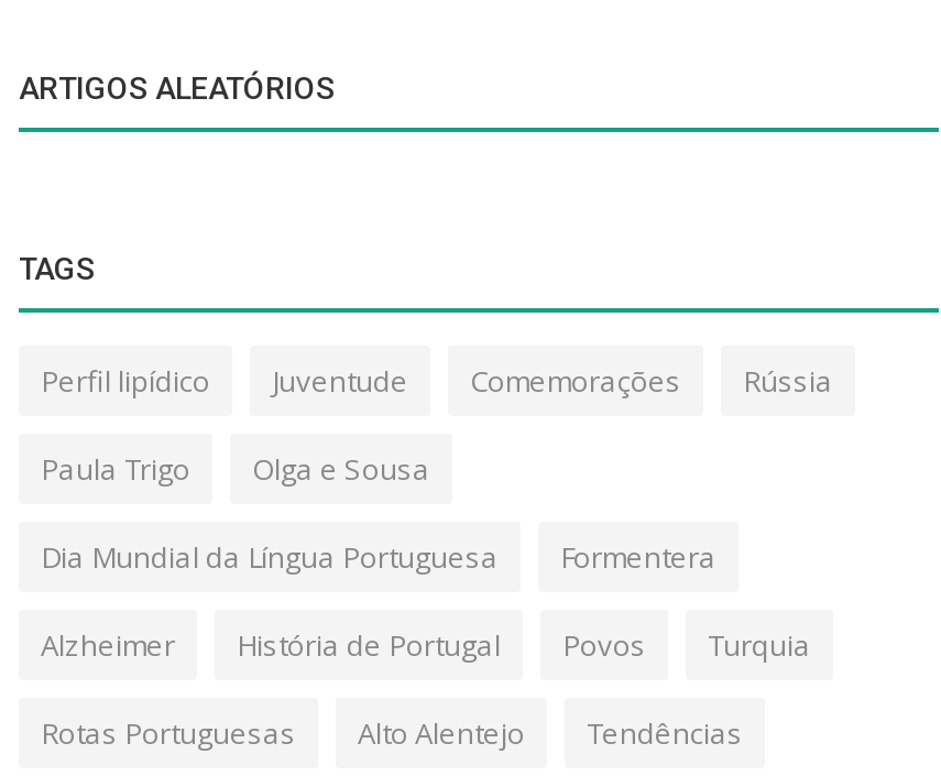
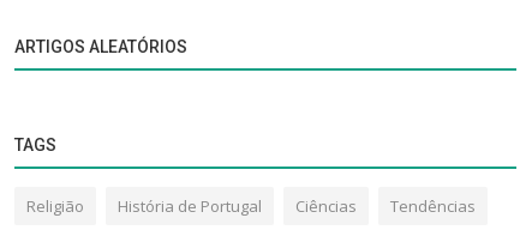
[41,361,833,665] Perfil lipídico | Juventude | Comemorações | Rússia | Paula Trigo | Olga e Sousa | Dia Mundial da Língua Portuguesa | Formentera | Alzheimer -> [26,195,84,217] Religião
[41,625,811,753] Povos | Turquia | Rotas Portuguesas | Alto Alentejo -> [295,195,357,217] Ciências

